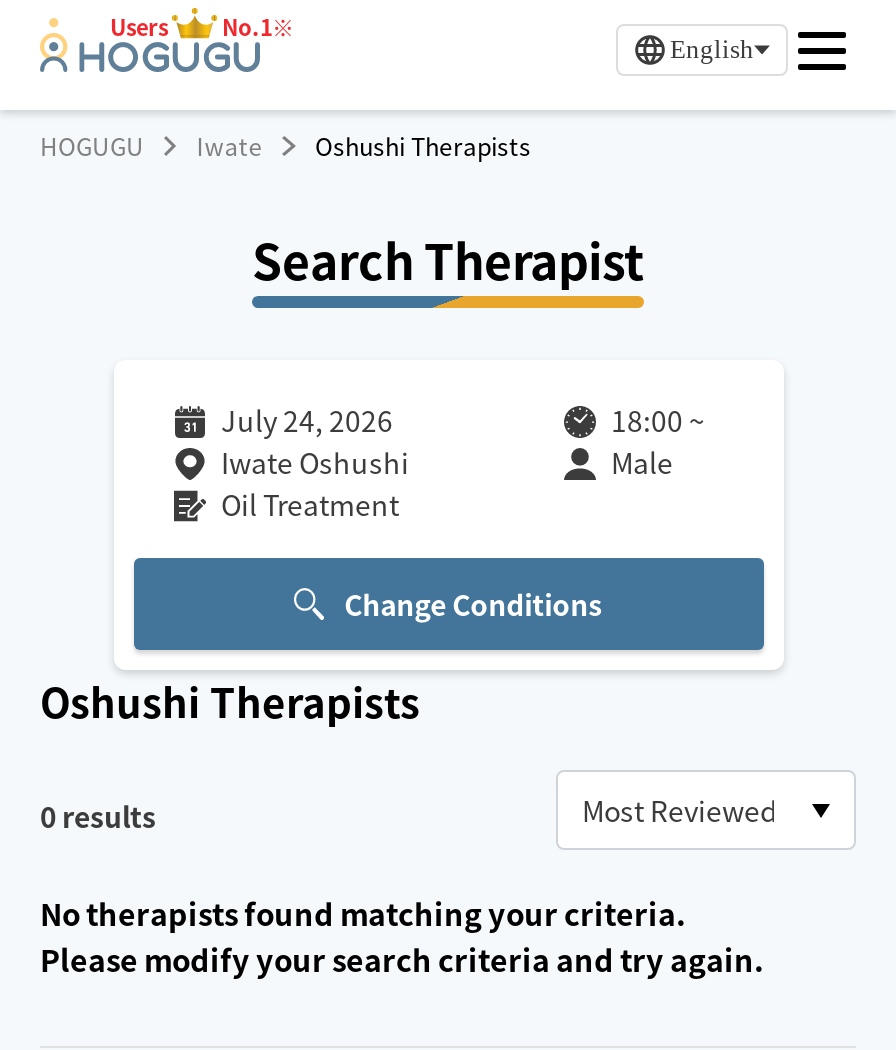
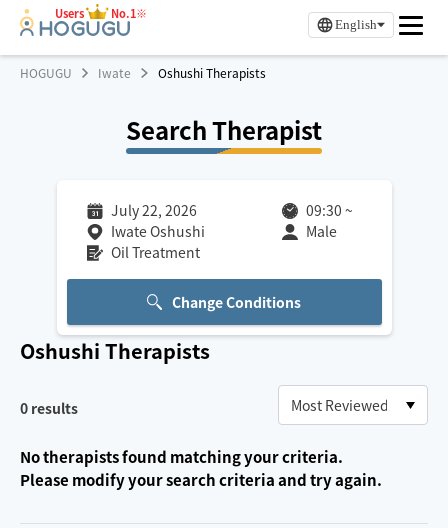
[221,400,393,440] July 24, 2026 -> [110,200,196,220] July 22, 2026
[611,400,705,440] 18:00 ~ -> [305,200,352,220] 09:30 ~

